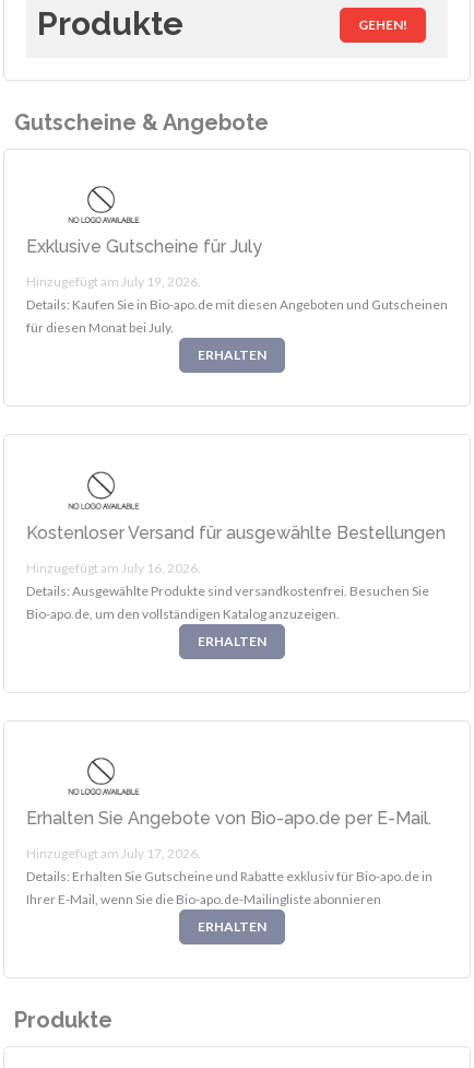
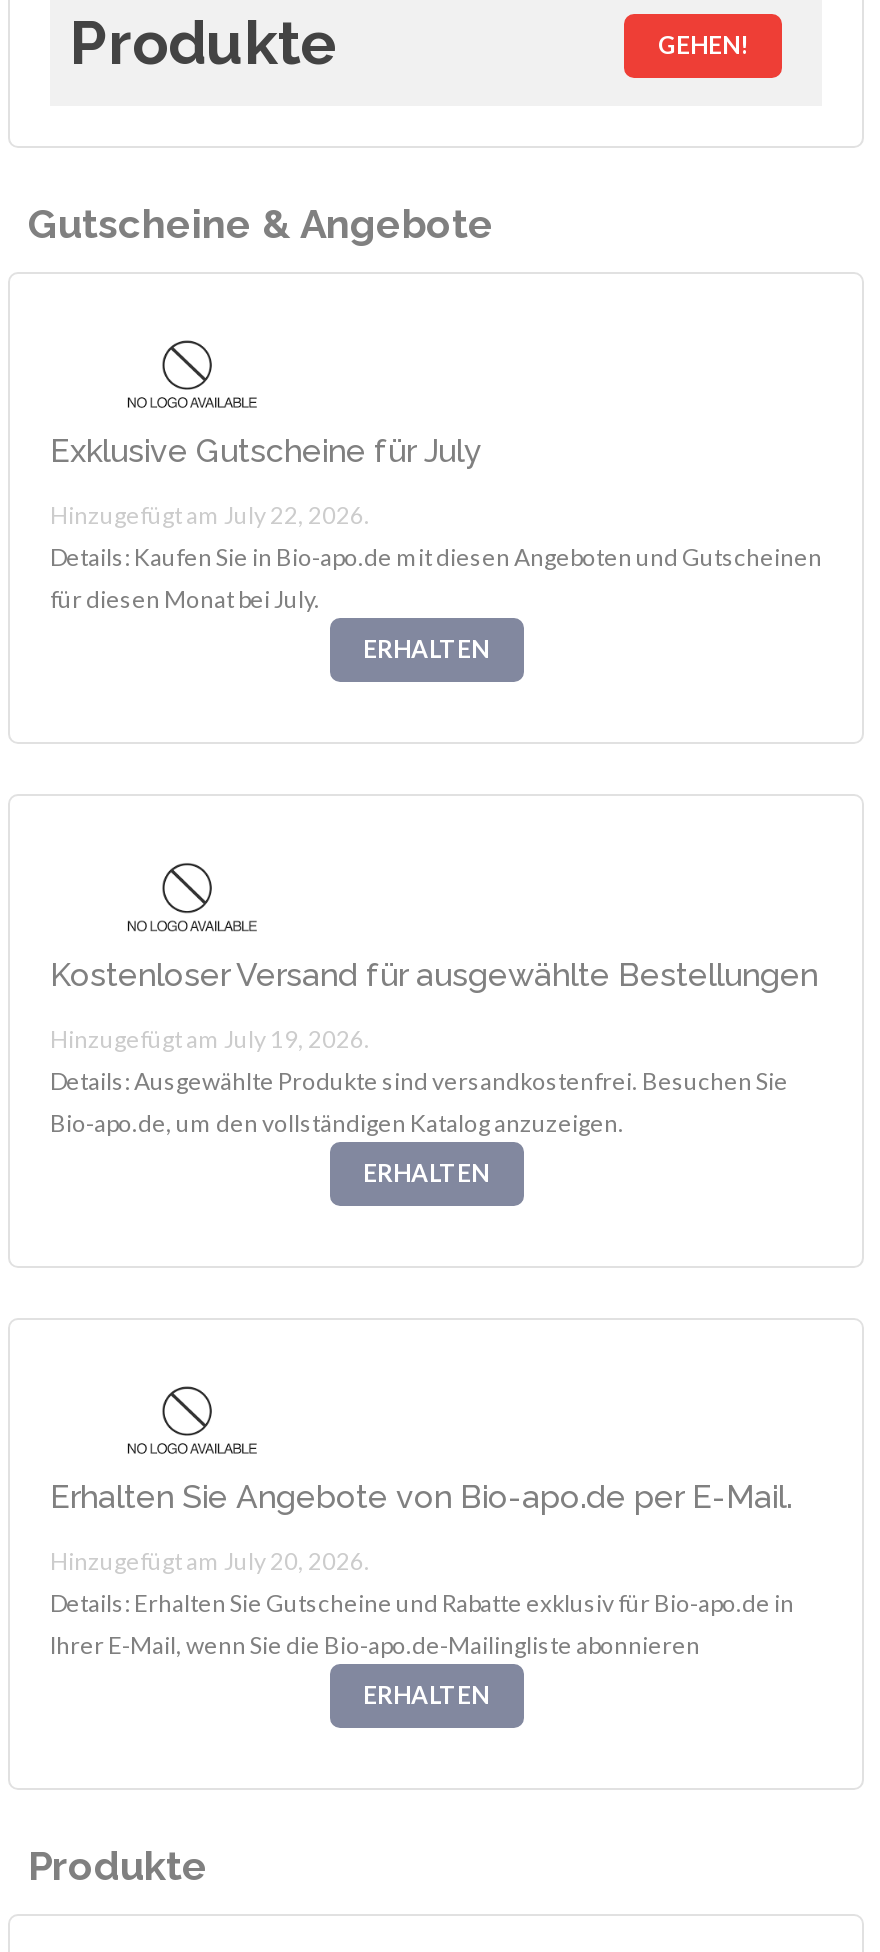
none -> [50,501,370,531] Hinzugefügt am July 22, 2026.
moved [26,274,201,290] -> [50,1023,370,1053]: Hinzugefügt am July 19, 2026.
[26,559,201,576] Hinzugefügt am July 16, 2026. -> none
[26,845,201,861] Hinzugefügt am July 17, 2026. -> [50,1546,370,1576] Hinzugefügt am July 20, 2026.

